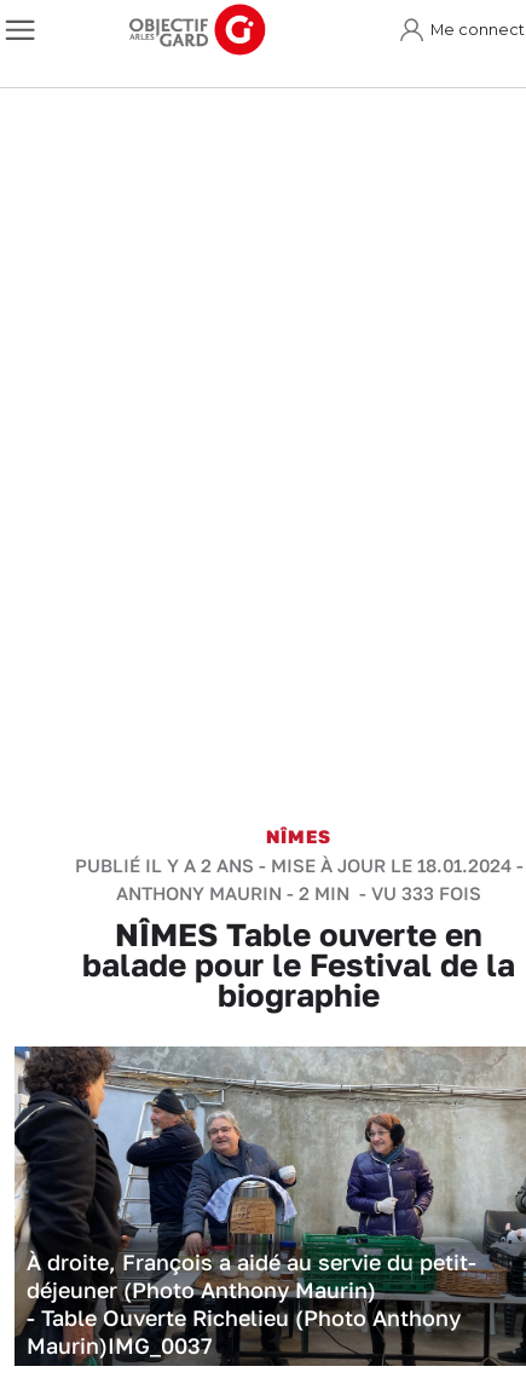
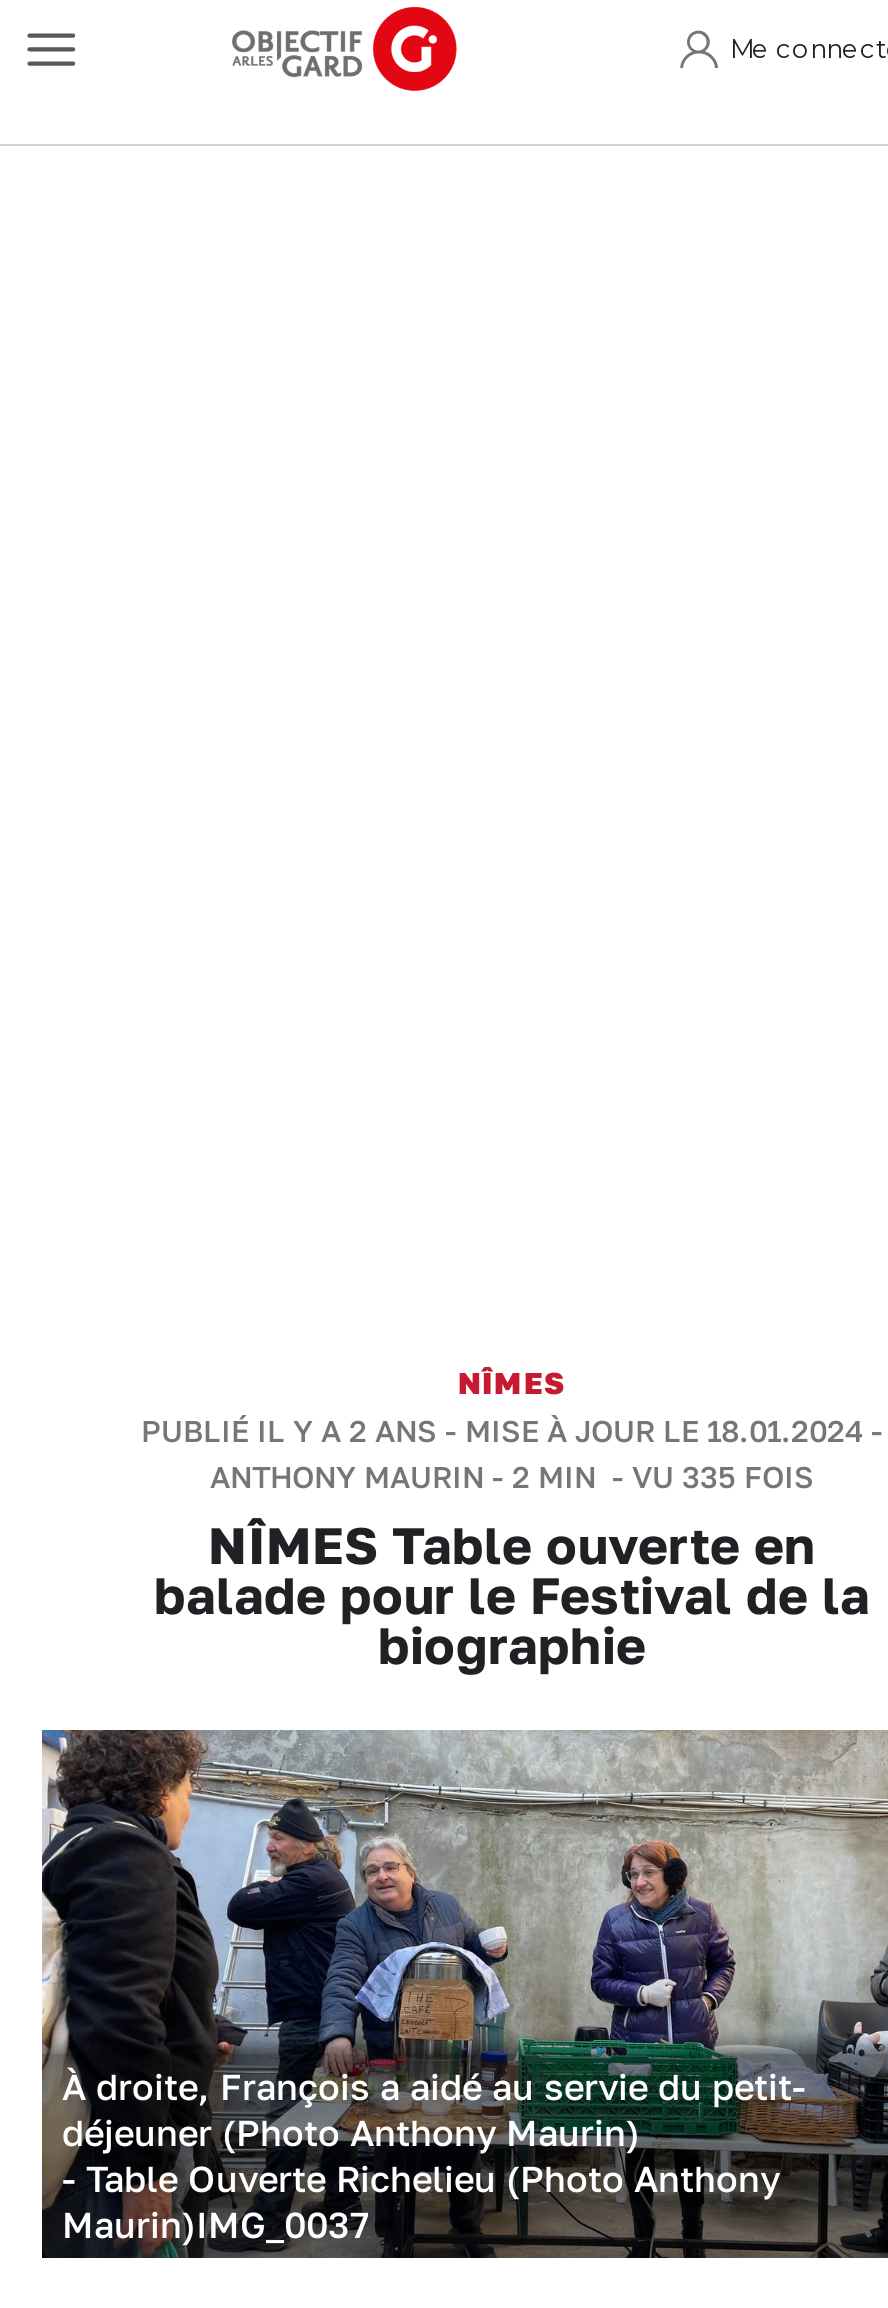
[116,882,481,904] ANTHONY MAURIN - 2 MIN - VU 333 FOIS -> [210,1458,814,1494] ANTHONY MAURIN - 2 MIN - VU 335 FOIS

